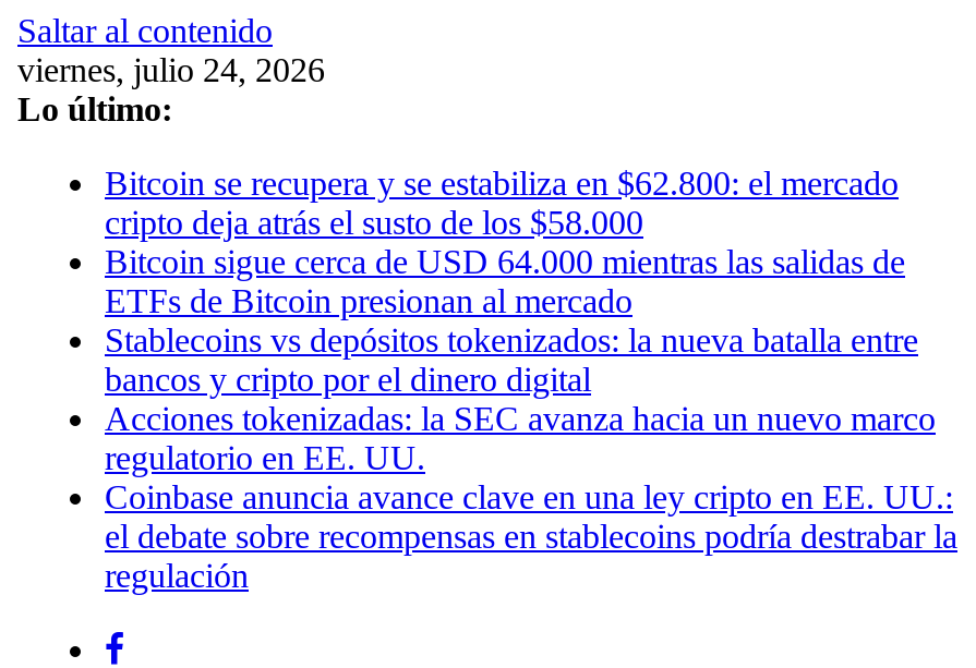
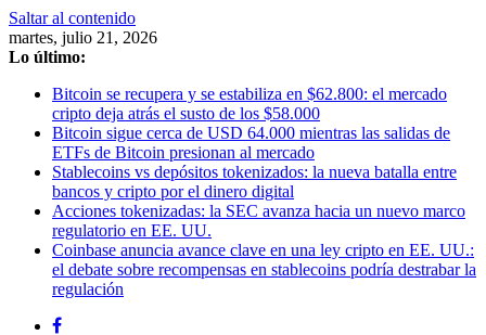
[17,51,325,88] viernes, julio 24, 2026 -> [9,28,157,47] martes, julio 21, 2026

